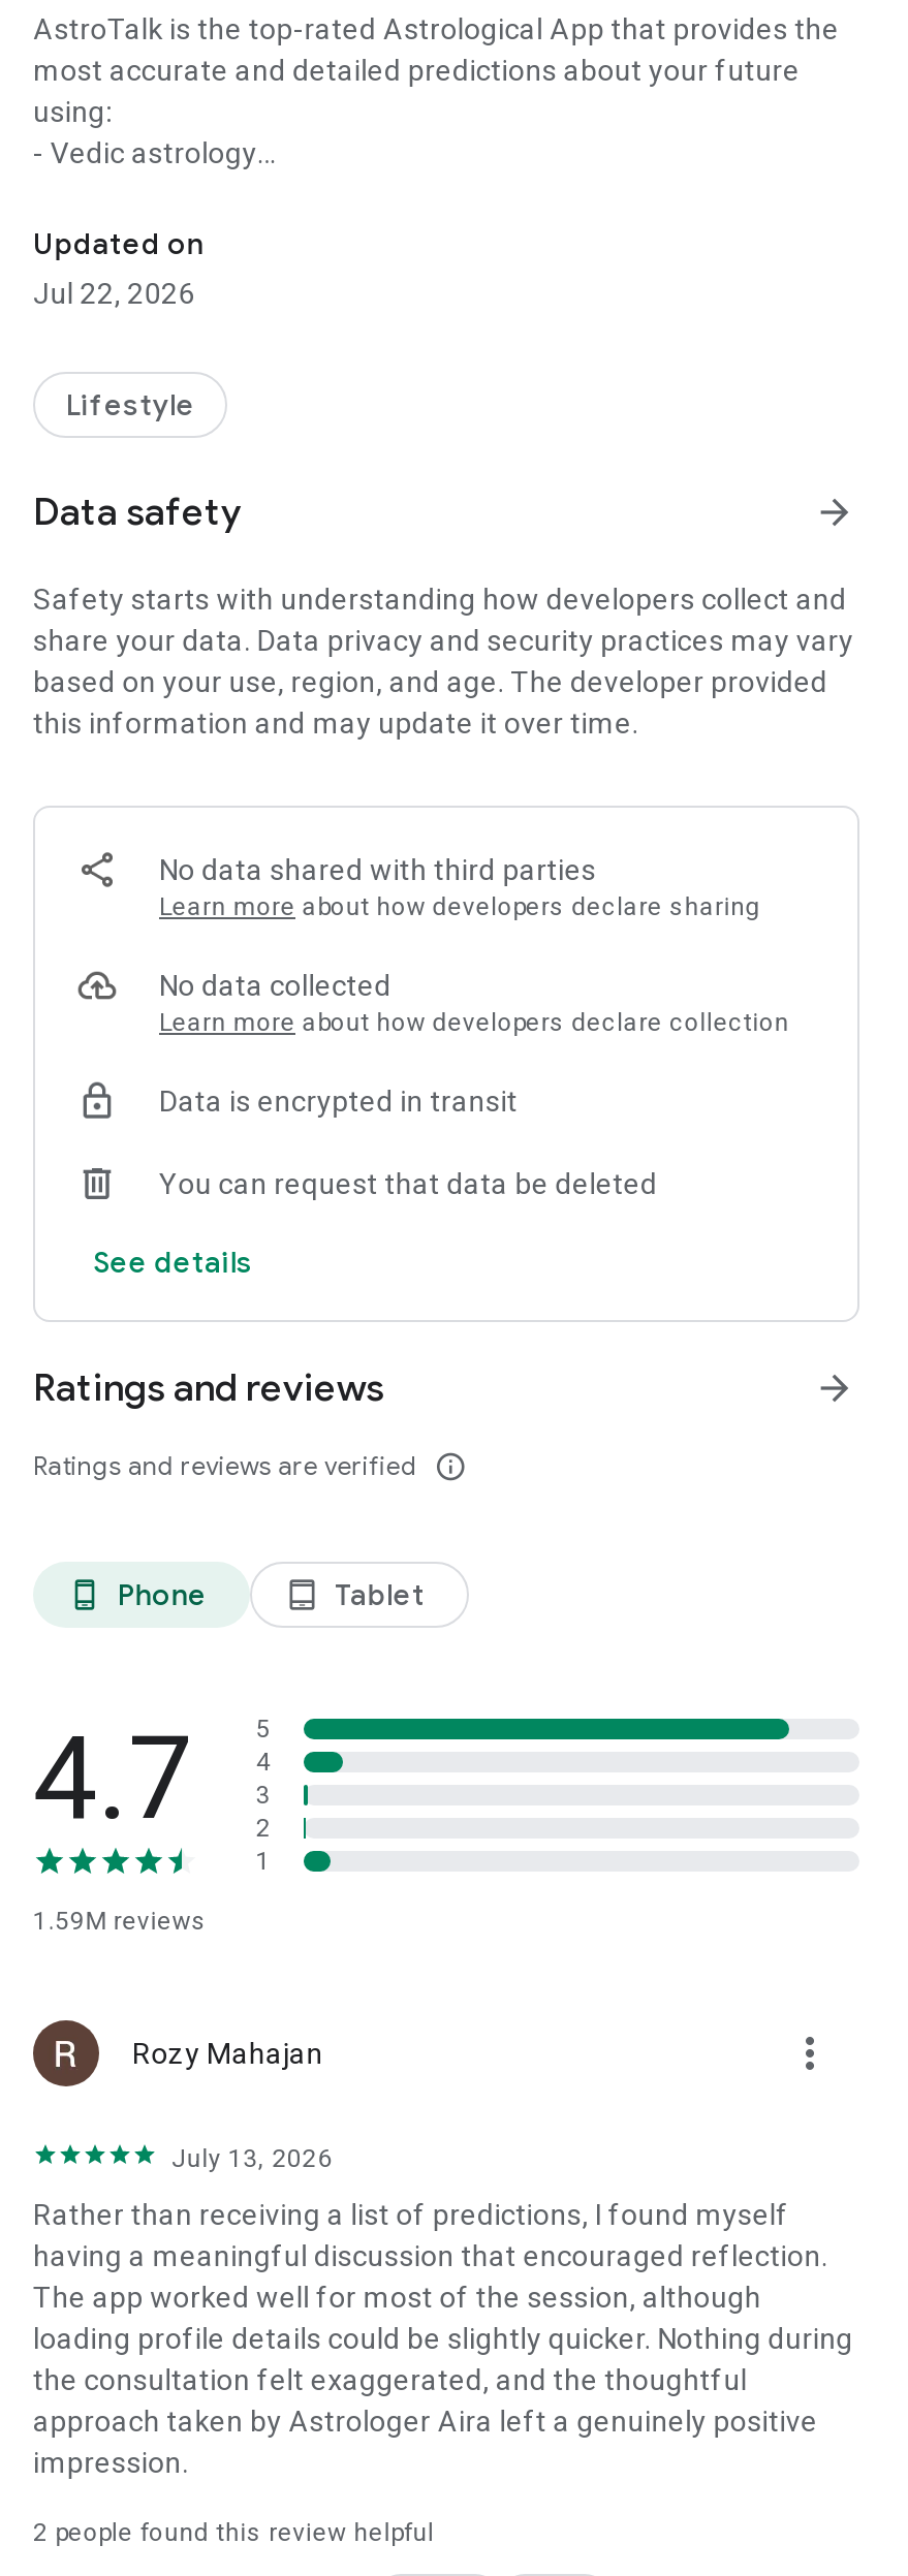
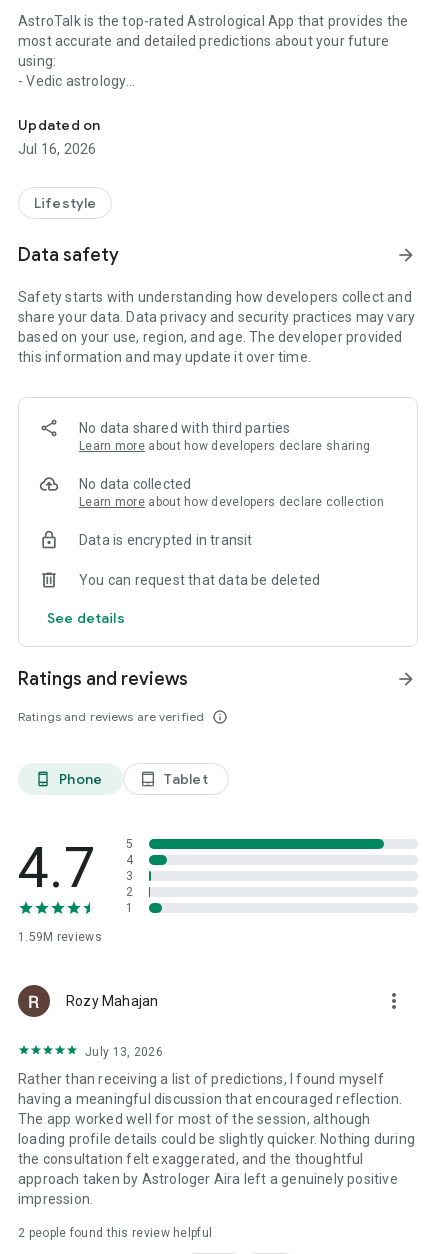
[33,277,195,310] Jul 22, 2026 -> [18,141,96,157] Jul 16, 2026

